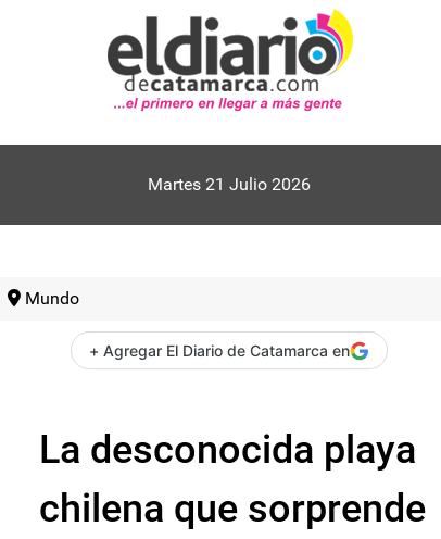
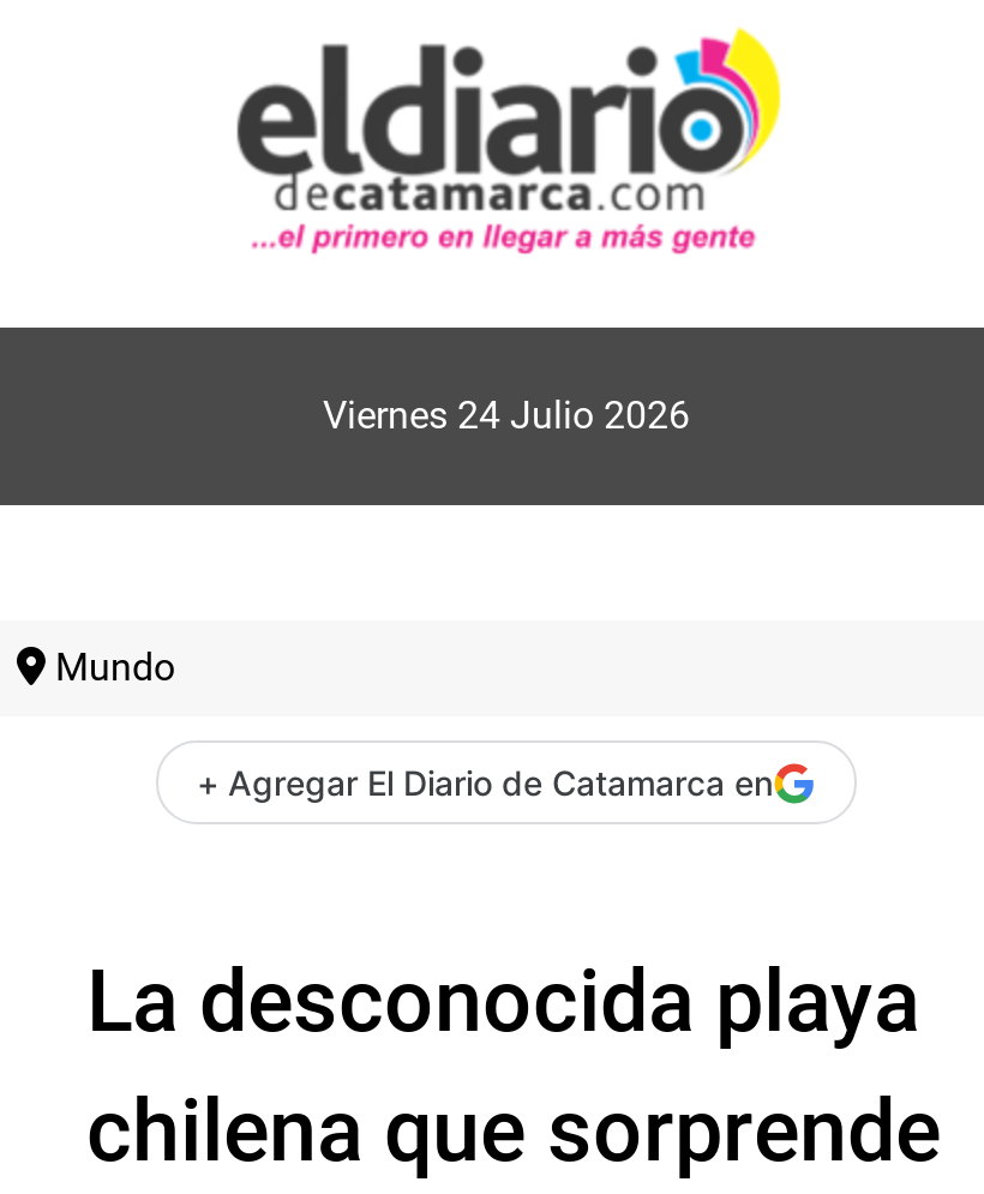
[148,174,311,195] Martes 21 Julio 2026 -> [323,392,690,438] Viernes 24 Julio 2026

